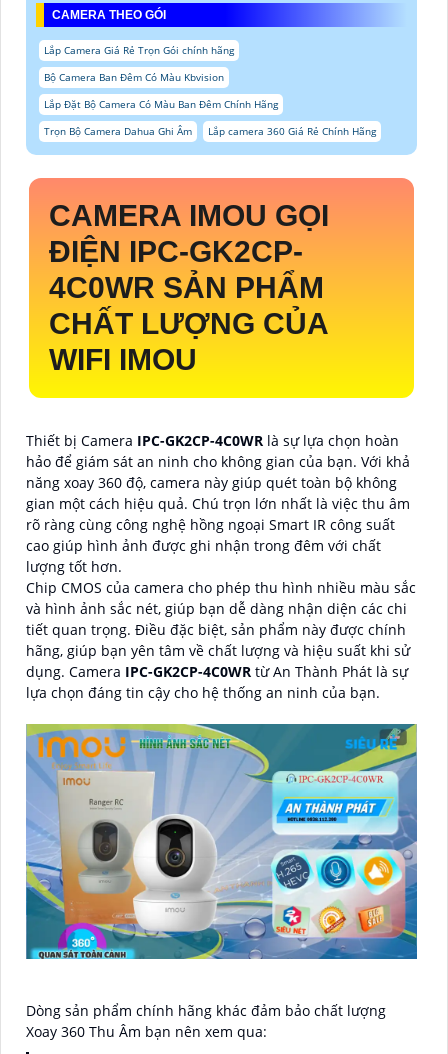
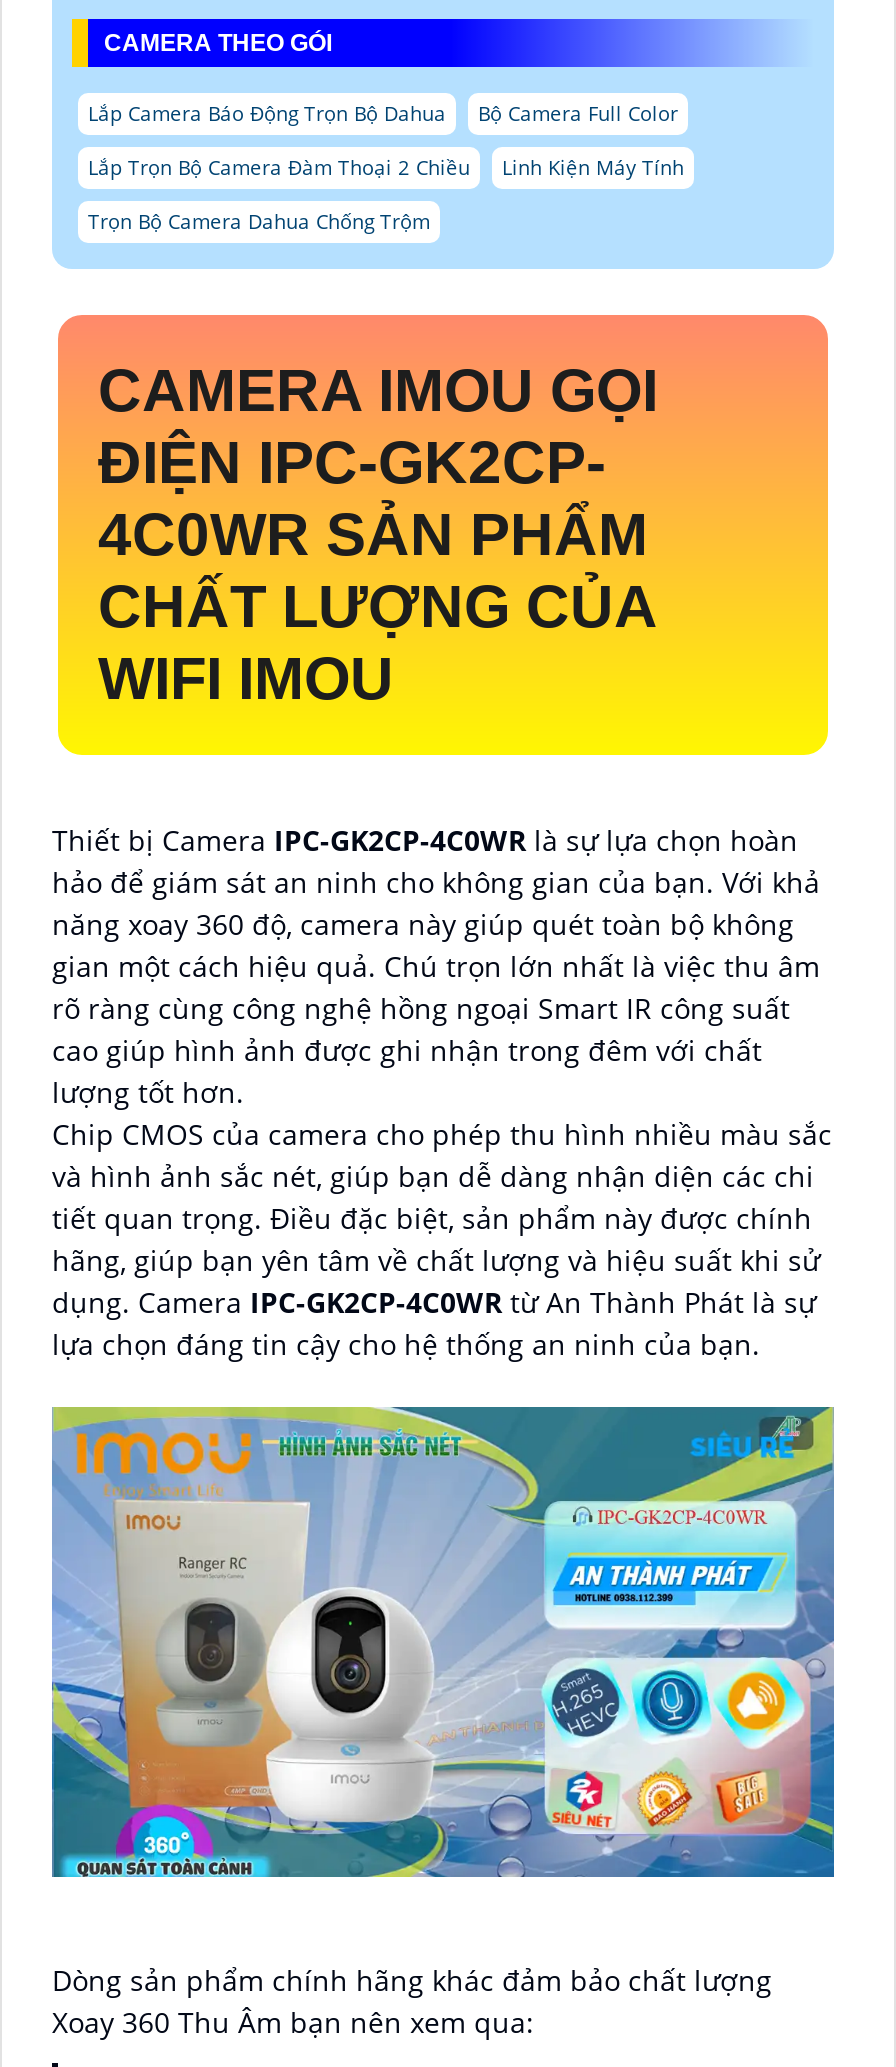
[44,43,376,138] Lắp Camera Giá Rẻ Trọn Gói chính hãng | Bộ Camera Ban Đêm Có Màu Kbvision | Lắp Đặt Bộ Camera Có Màu Ban Đêm Chính Hãng | Trọn Bộ Camera Dahua Ghi Âm | Lắp camera 360 Giá Rẻ Chính Hãng -> [88,100,684,236] Lắp Camera Báo Động Trọn Bộ Dahua | Bộ Camera Full Color | Lắp Trọn Bộ Camera Đàm Thoại 2 Chiều | Linh Kiện Máy Tính | Trọn Bộ Camera Dahua Chống Trộm

